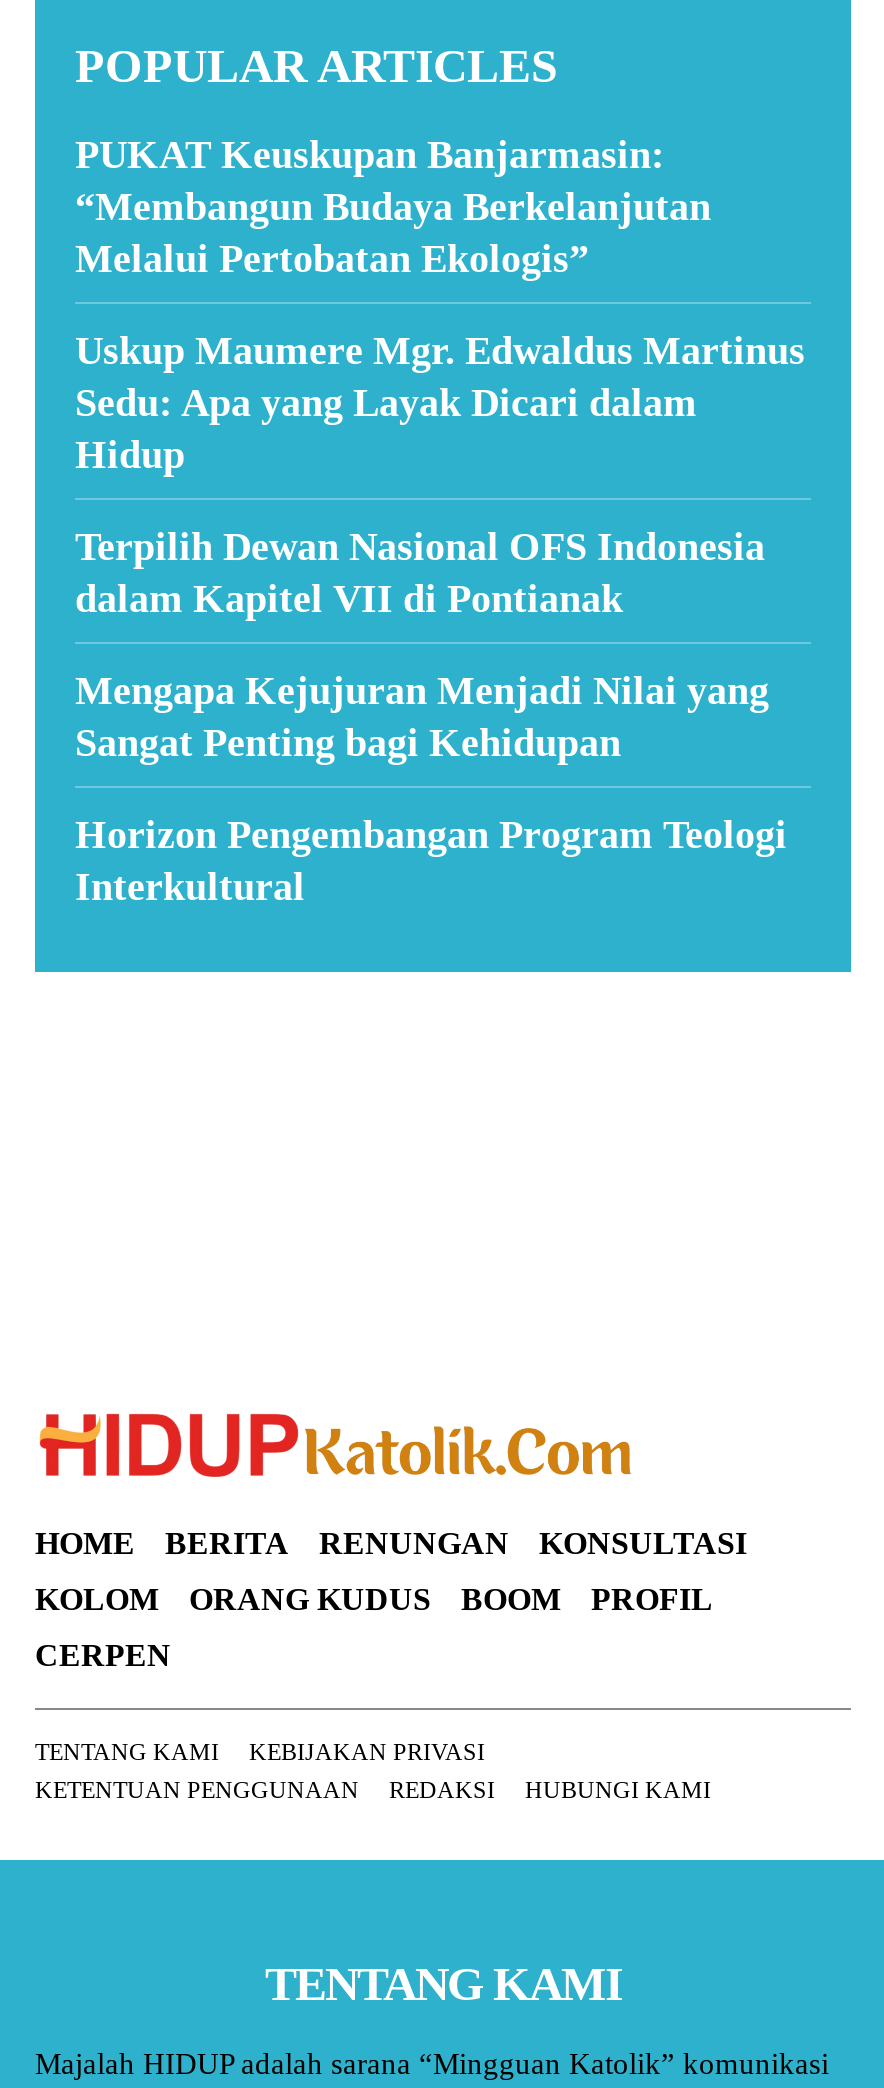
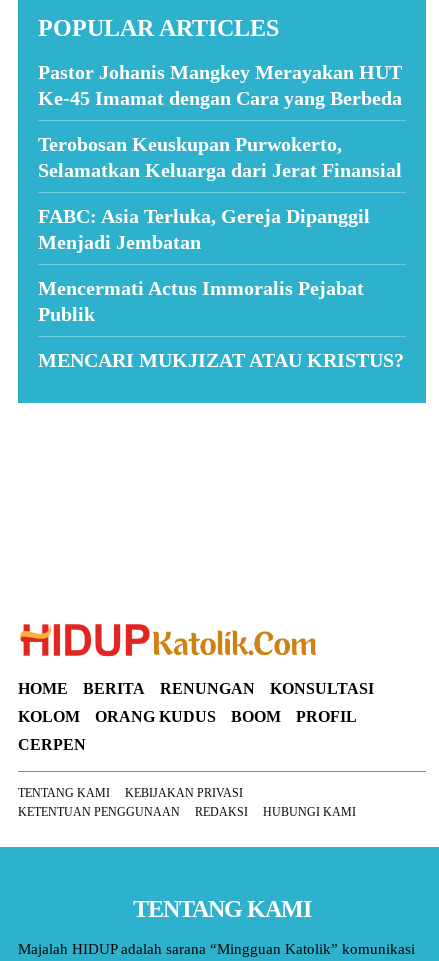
[75,133,711,281] PUKAT Keuskupan Banjarmasin: | “Membangun Budaya Berkelanjutan | Melalui Pertobatan Ekologis” -> [38,61,402,109] Pastor Johanis Mangkey Merayakan HUT | Ke-45 Imamat dengan Cara yang Berbeda
[75,329,805,477] Uskup Maumere Mgr. Edwaldus Martinus | Sedu: Apa yang Layak Dicari dalam | Hidup -> [38,133,402,181] Terobosan Keuskupan Purwokerto, | Selamatkan Keluarga dari Jerat Finansial
[75,525,765,621] Terpilih Dewan Nasional OFS Indonesia | dalam Kapitel VII di Pontianak -> [38,205,370,253] FABC: Asia Terluka, Gereja Dipanggil | Menjadi Jembatan
[75,669,769,765] Mengapa Kejujuran Menjadi Nilai yang | Sangat Penting bagi Kehidupan -> [38,277,364,325] Mencermati Actus Immoralis Pejabat | Publik
[75,813,787,909] Horizon Pengembangan Program Teologi | Interkultural -> [38,349,404,371] MENCARI MUKJIZAT ATAU KRISTUS?

